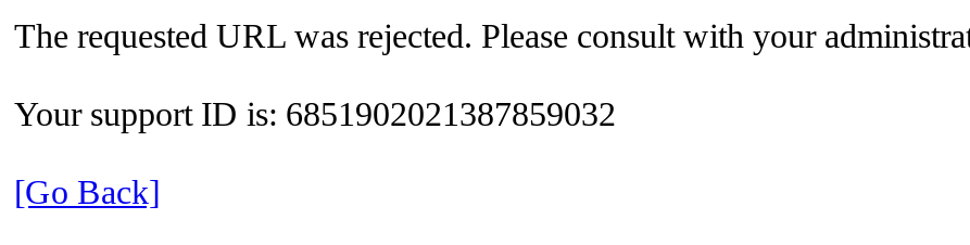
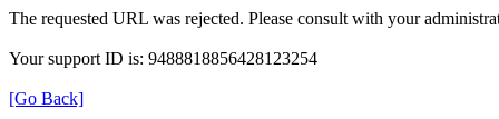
[14,95,616,132] Your support ID is: 6851902021387859032 -> [9,49,317,68] Your support ID is: 9488818856428123254

